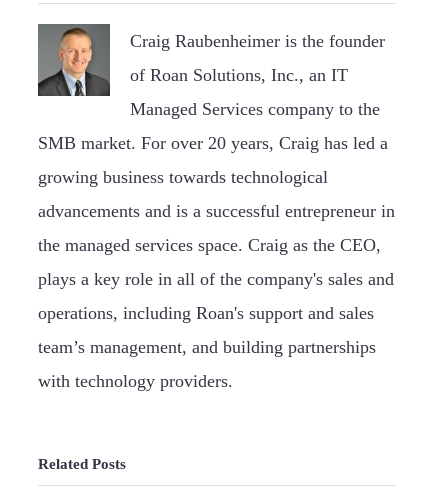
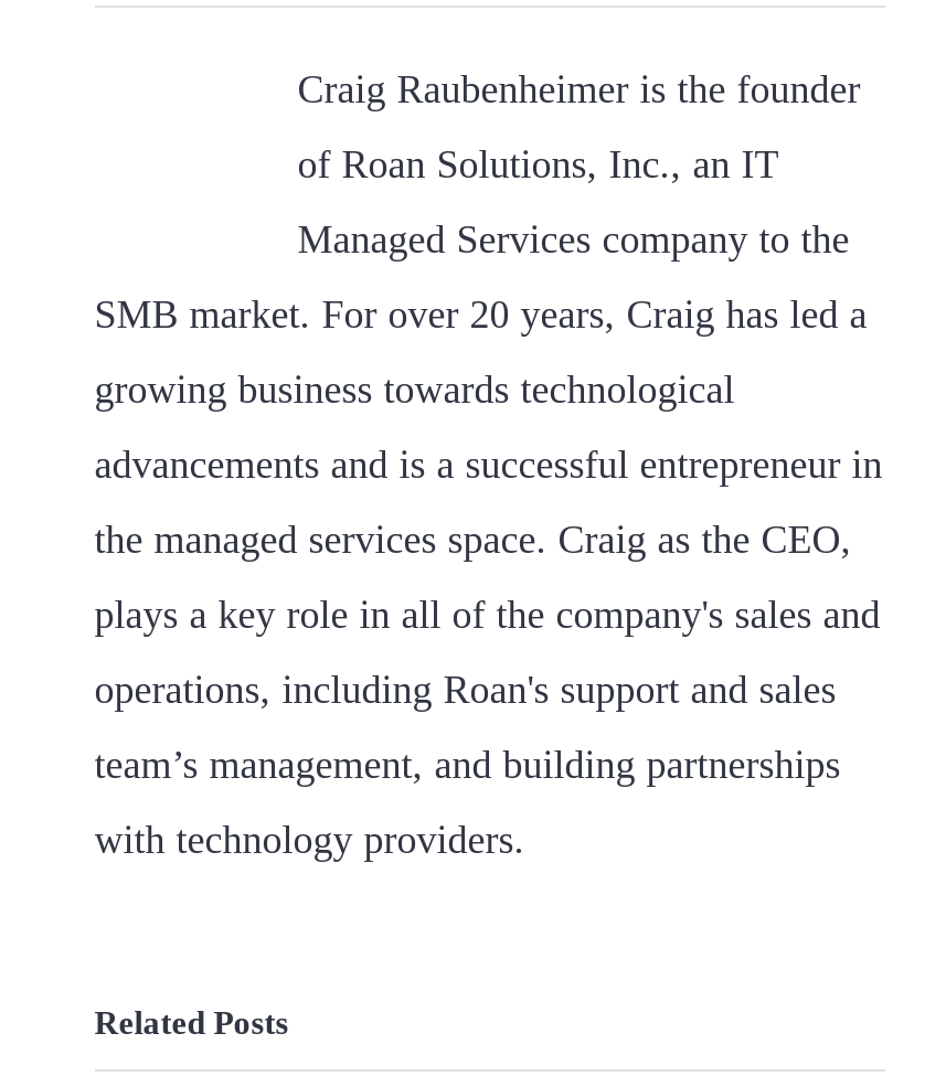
[37,23,111,97] [image] -> none

